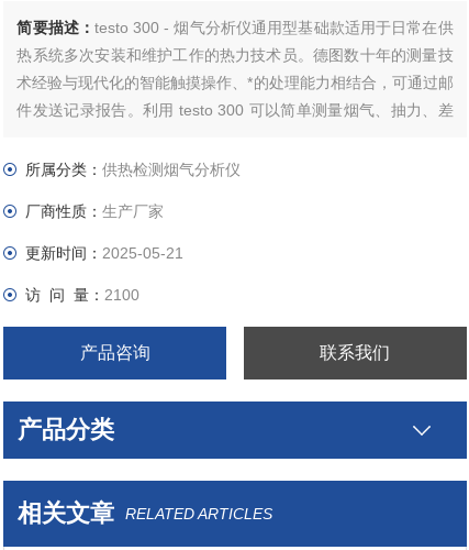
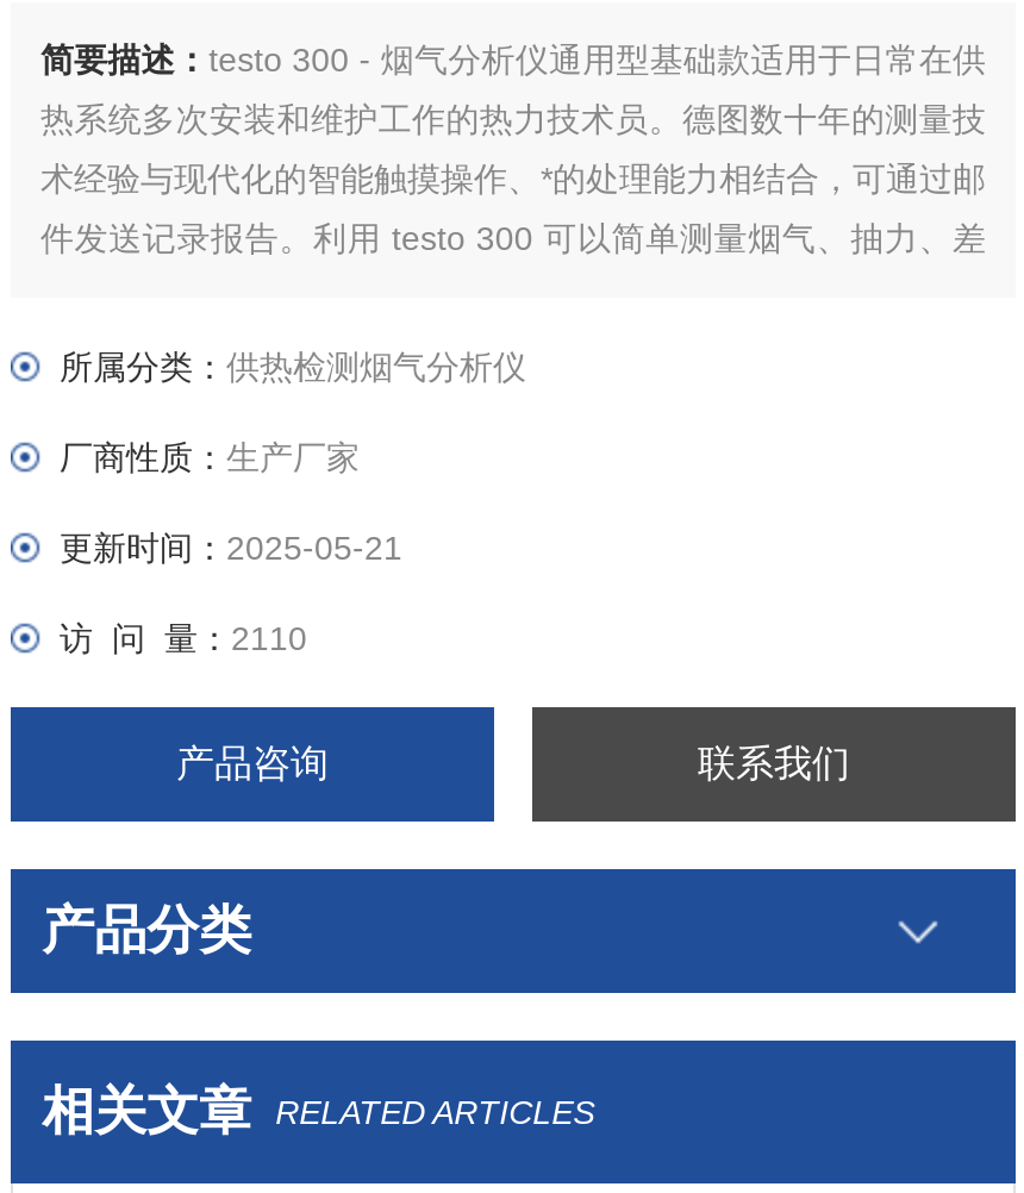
[26,286,140,304] 访 问 量：2100 -> [59,619,307,657] 访 问 量：2110

